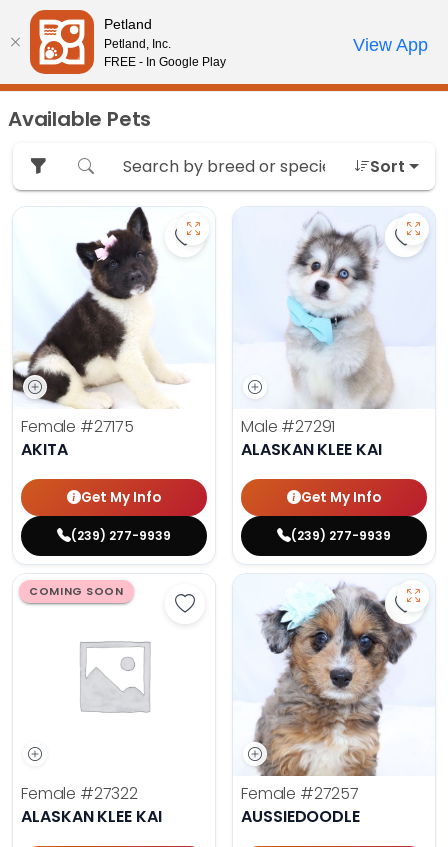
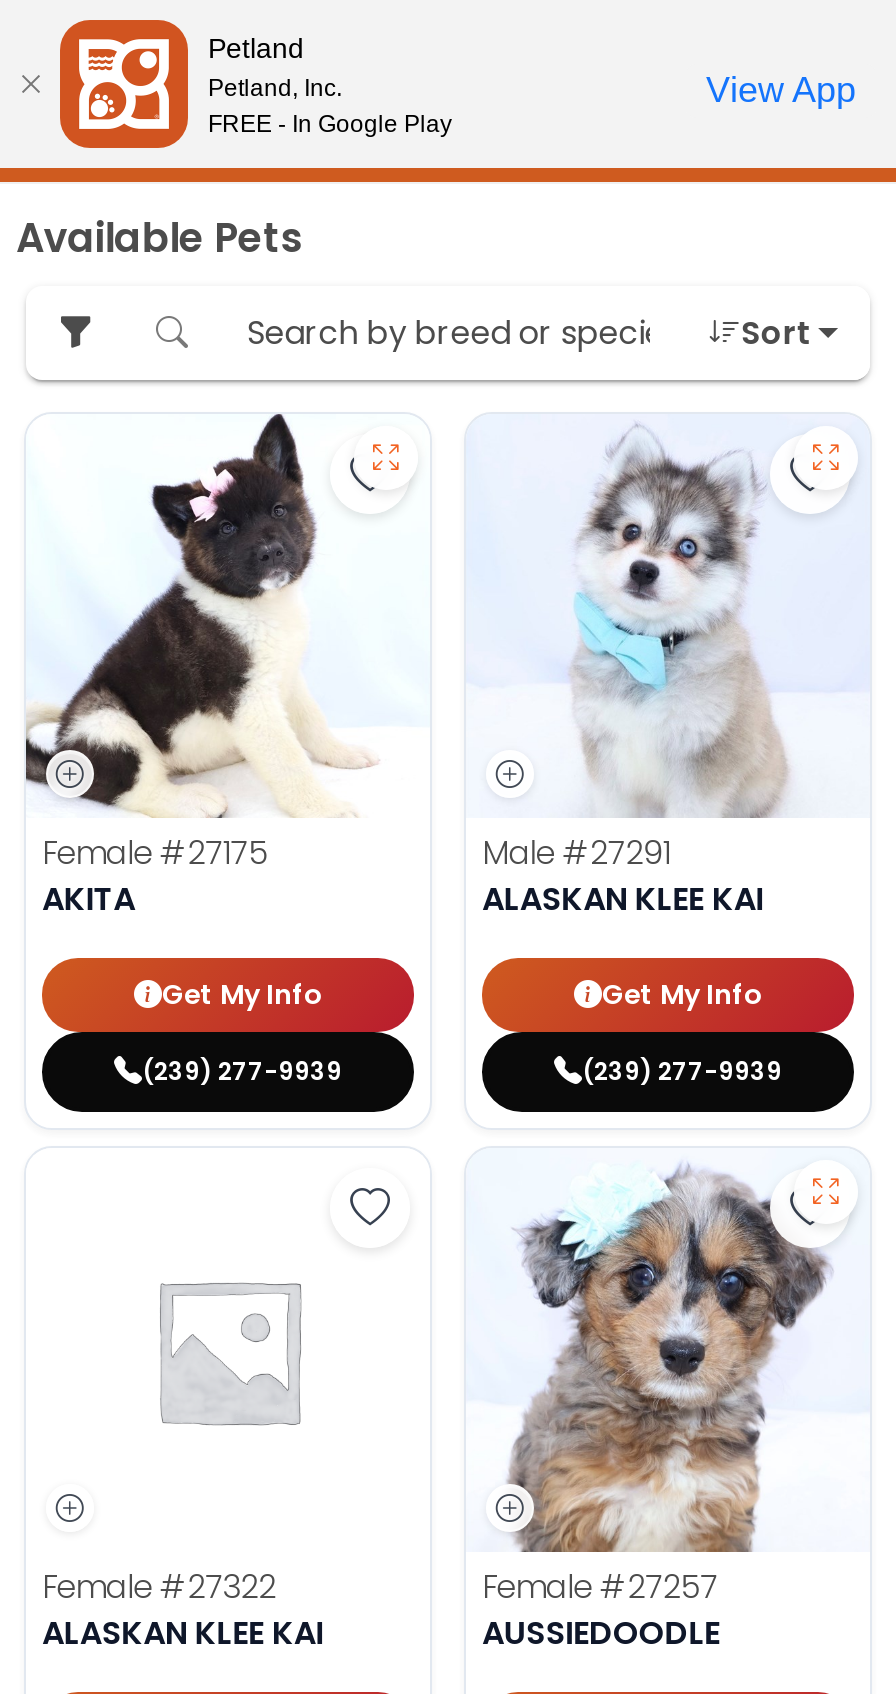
[29,584,123,599] COMING SOON -> none

